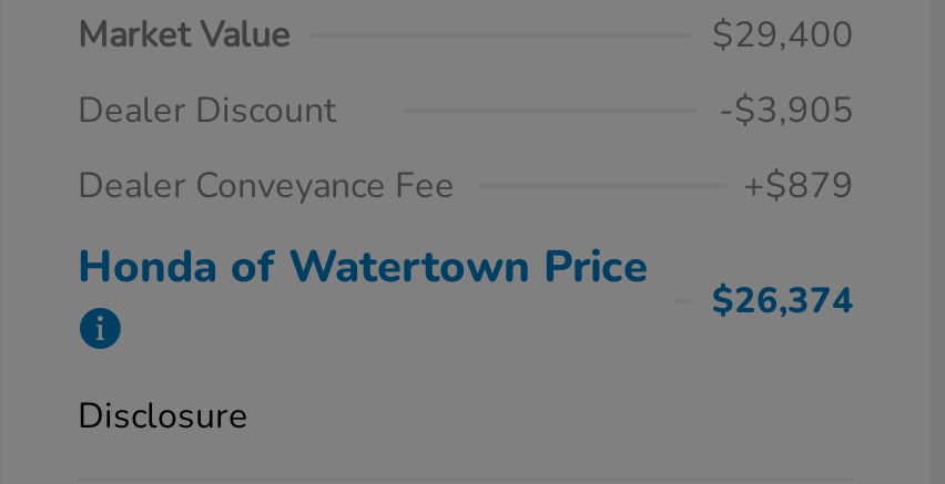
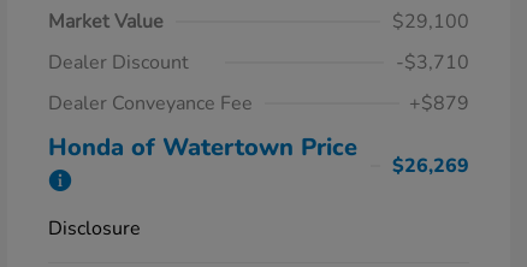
[712,11,854,59] $29,400 -> [392,8,469,35] $29,100
[719,86,854,135] -$3,905 -> [396,49,469,76] -$3,710
[712,276,854,325] $26,374 -> [392,153,469,179] $26,269

